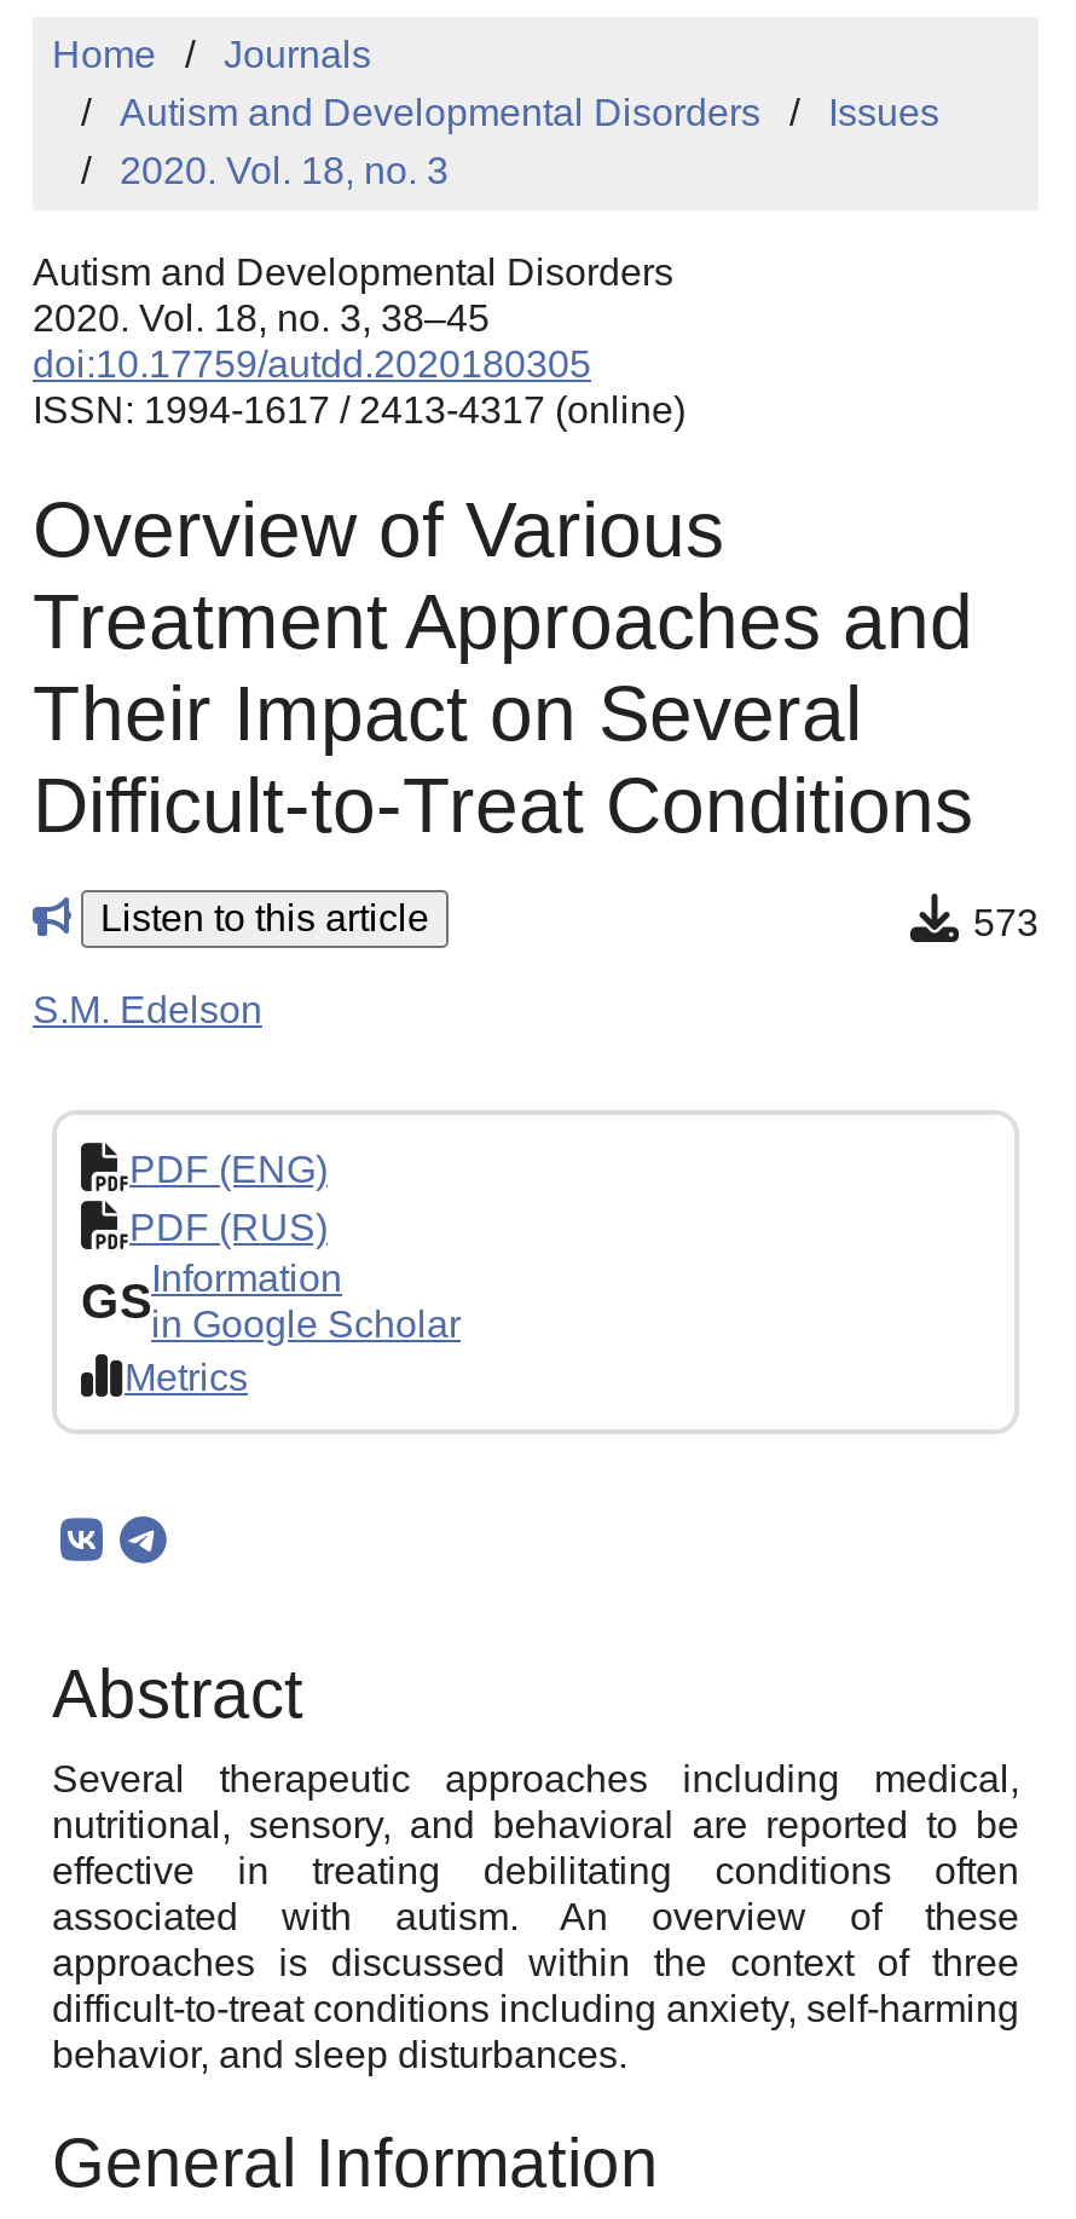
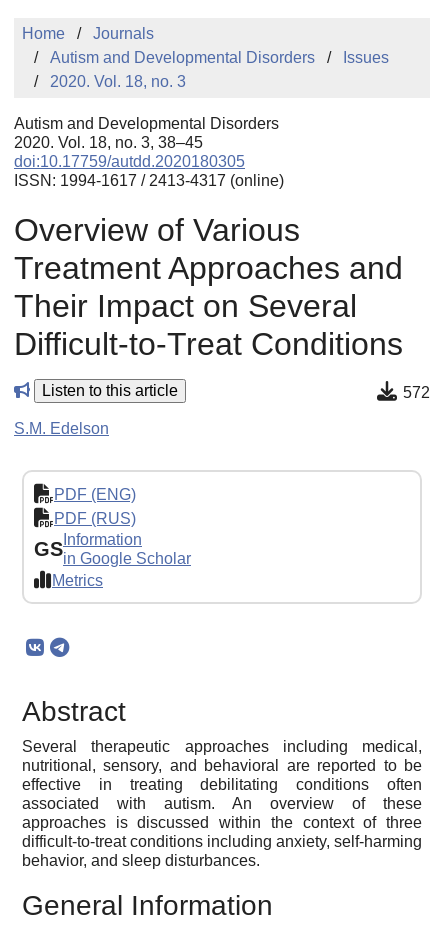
[973,903,1039,944] 573 -> [403,384,430,401] 572

